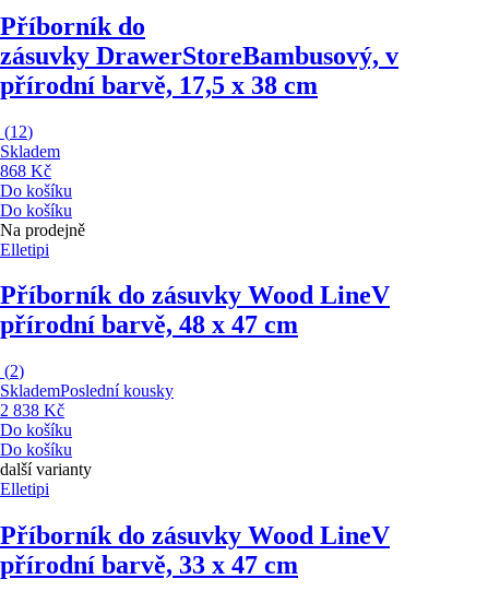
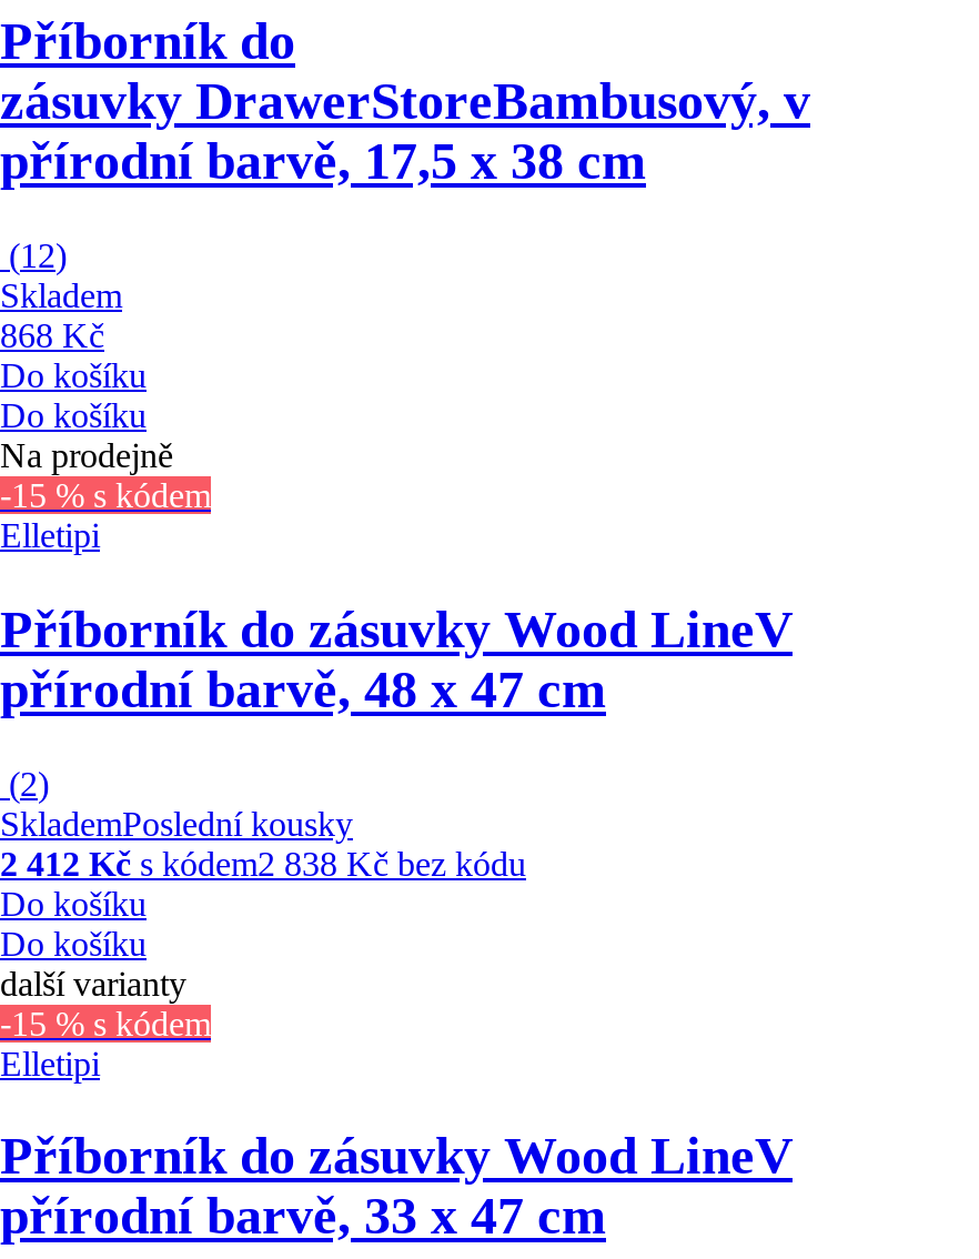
none -> [0,475,211,513] -15 % s kódem
[0,401,64,420] 2 838 Kč -> [0,843,526,881] 2 412 Kč s kódem2 838 Kč bez kódu
none -> [0,1003,211,1041] -15 % s kódem

